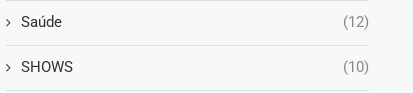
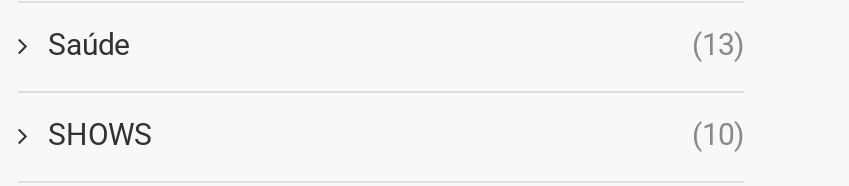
[343,13,369,31] (12) -> [692,27,744,63] (13)

